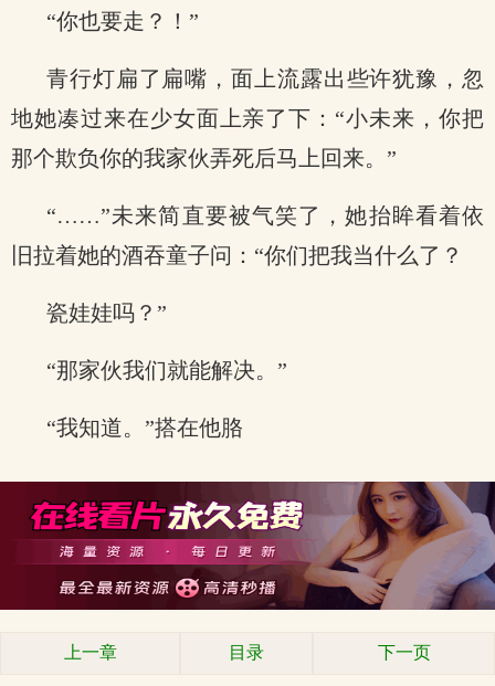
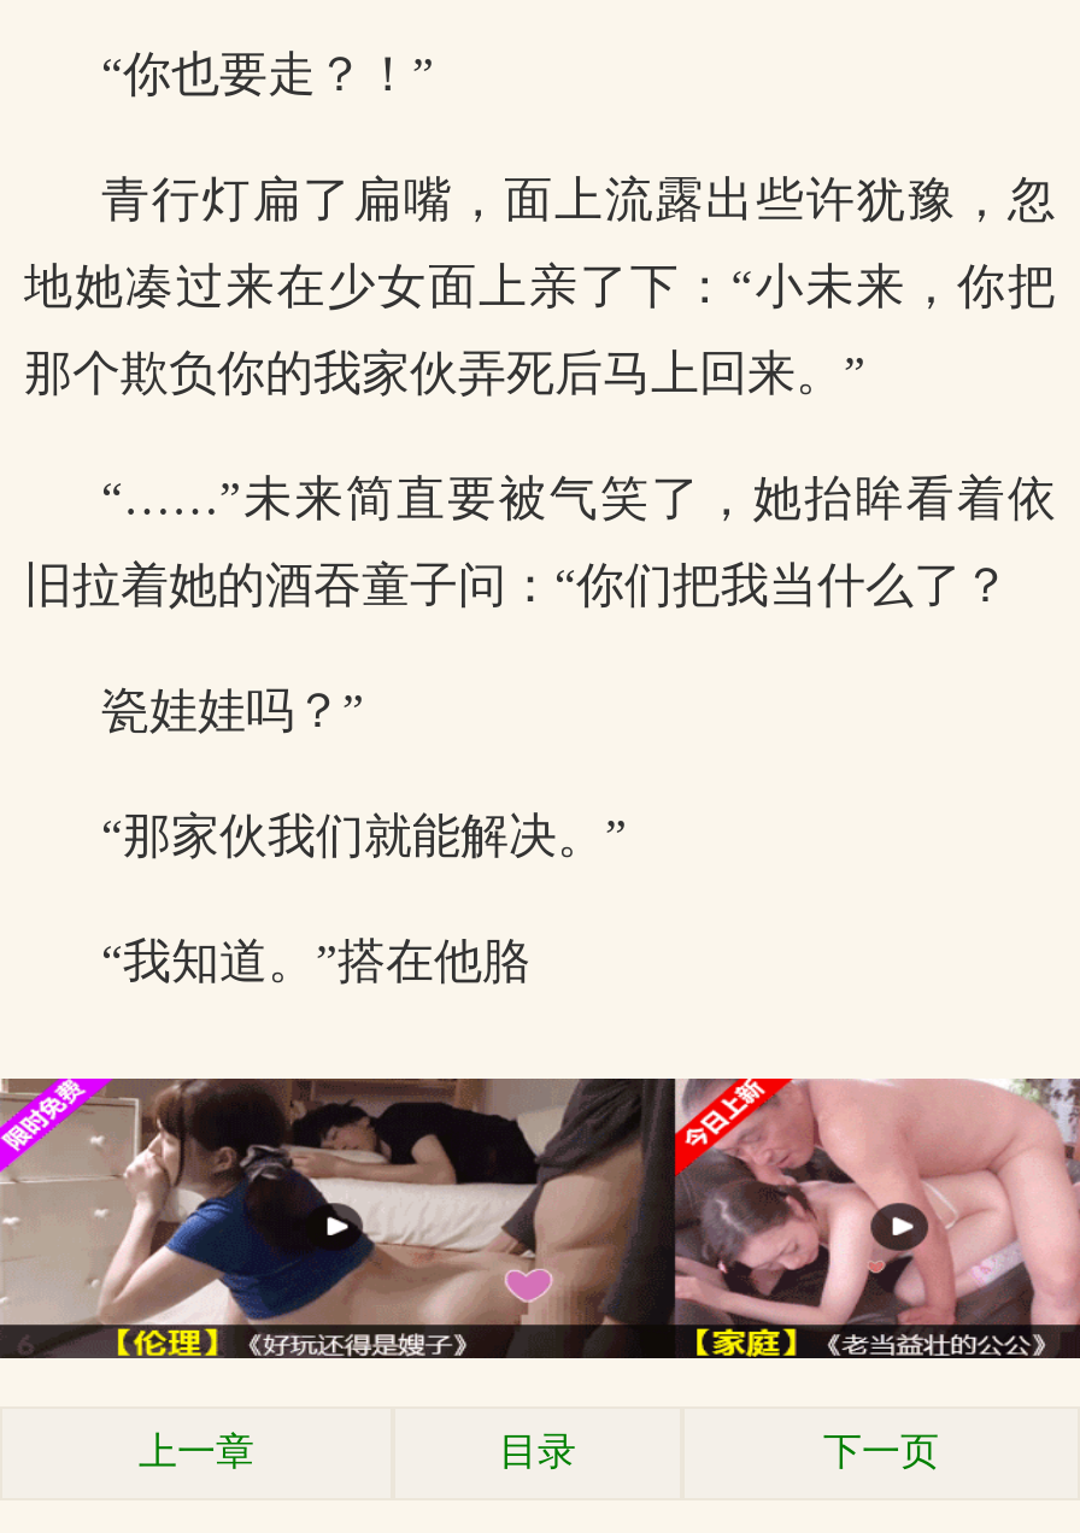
[3,481,492,610] [image] -> [7,1076,1073,1358] [image]

